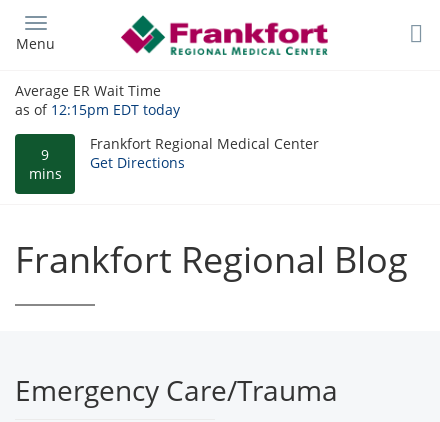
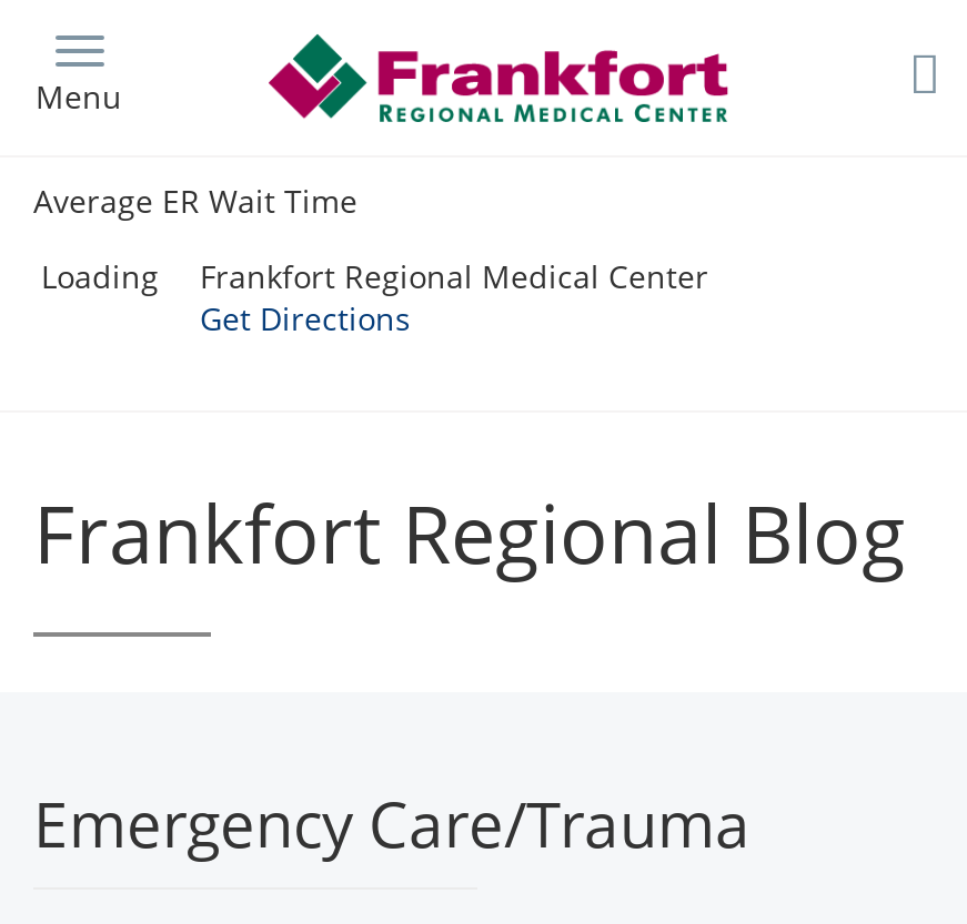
[15,100,180,183] as of 12:15pm EDT today | 9 | mins -> [41,255,159,297] Loading

